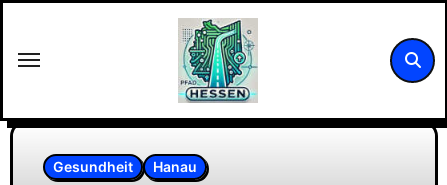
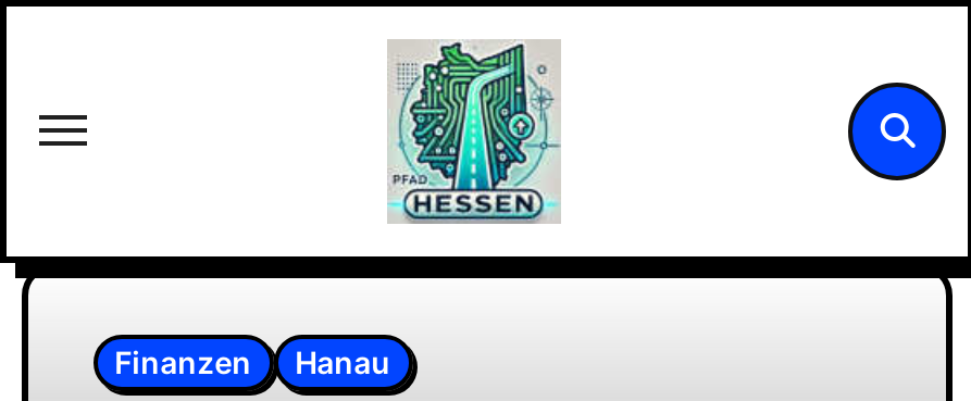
[53,158,133,175] Gesundheit -> [114,343,251,380] Finanzen

